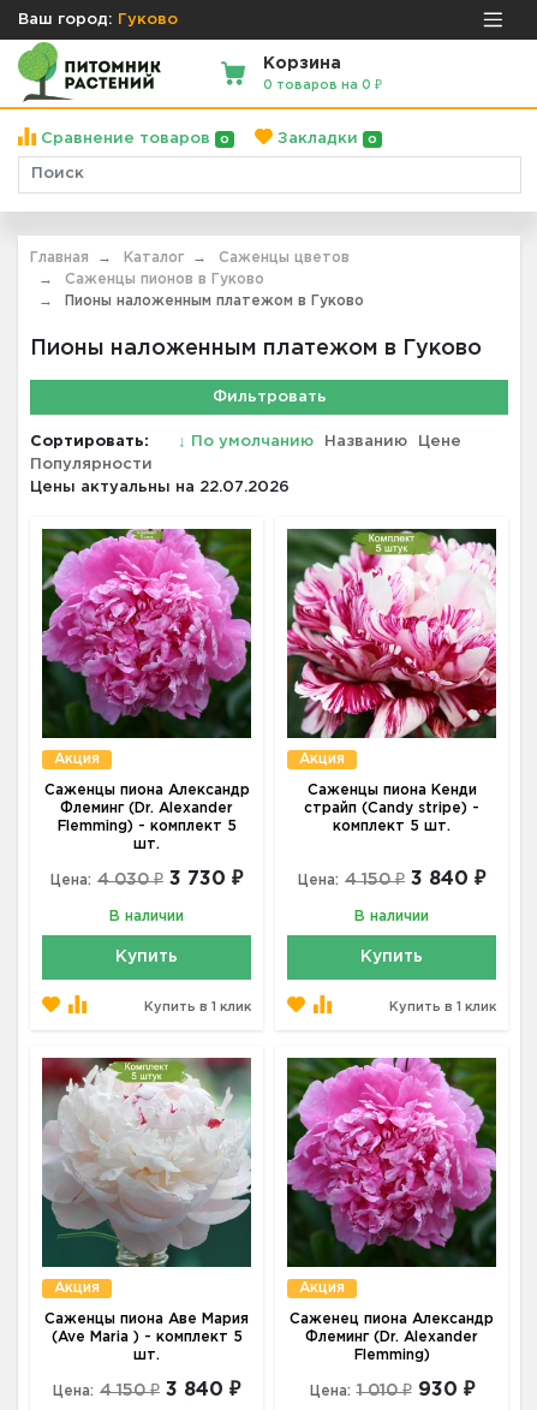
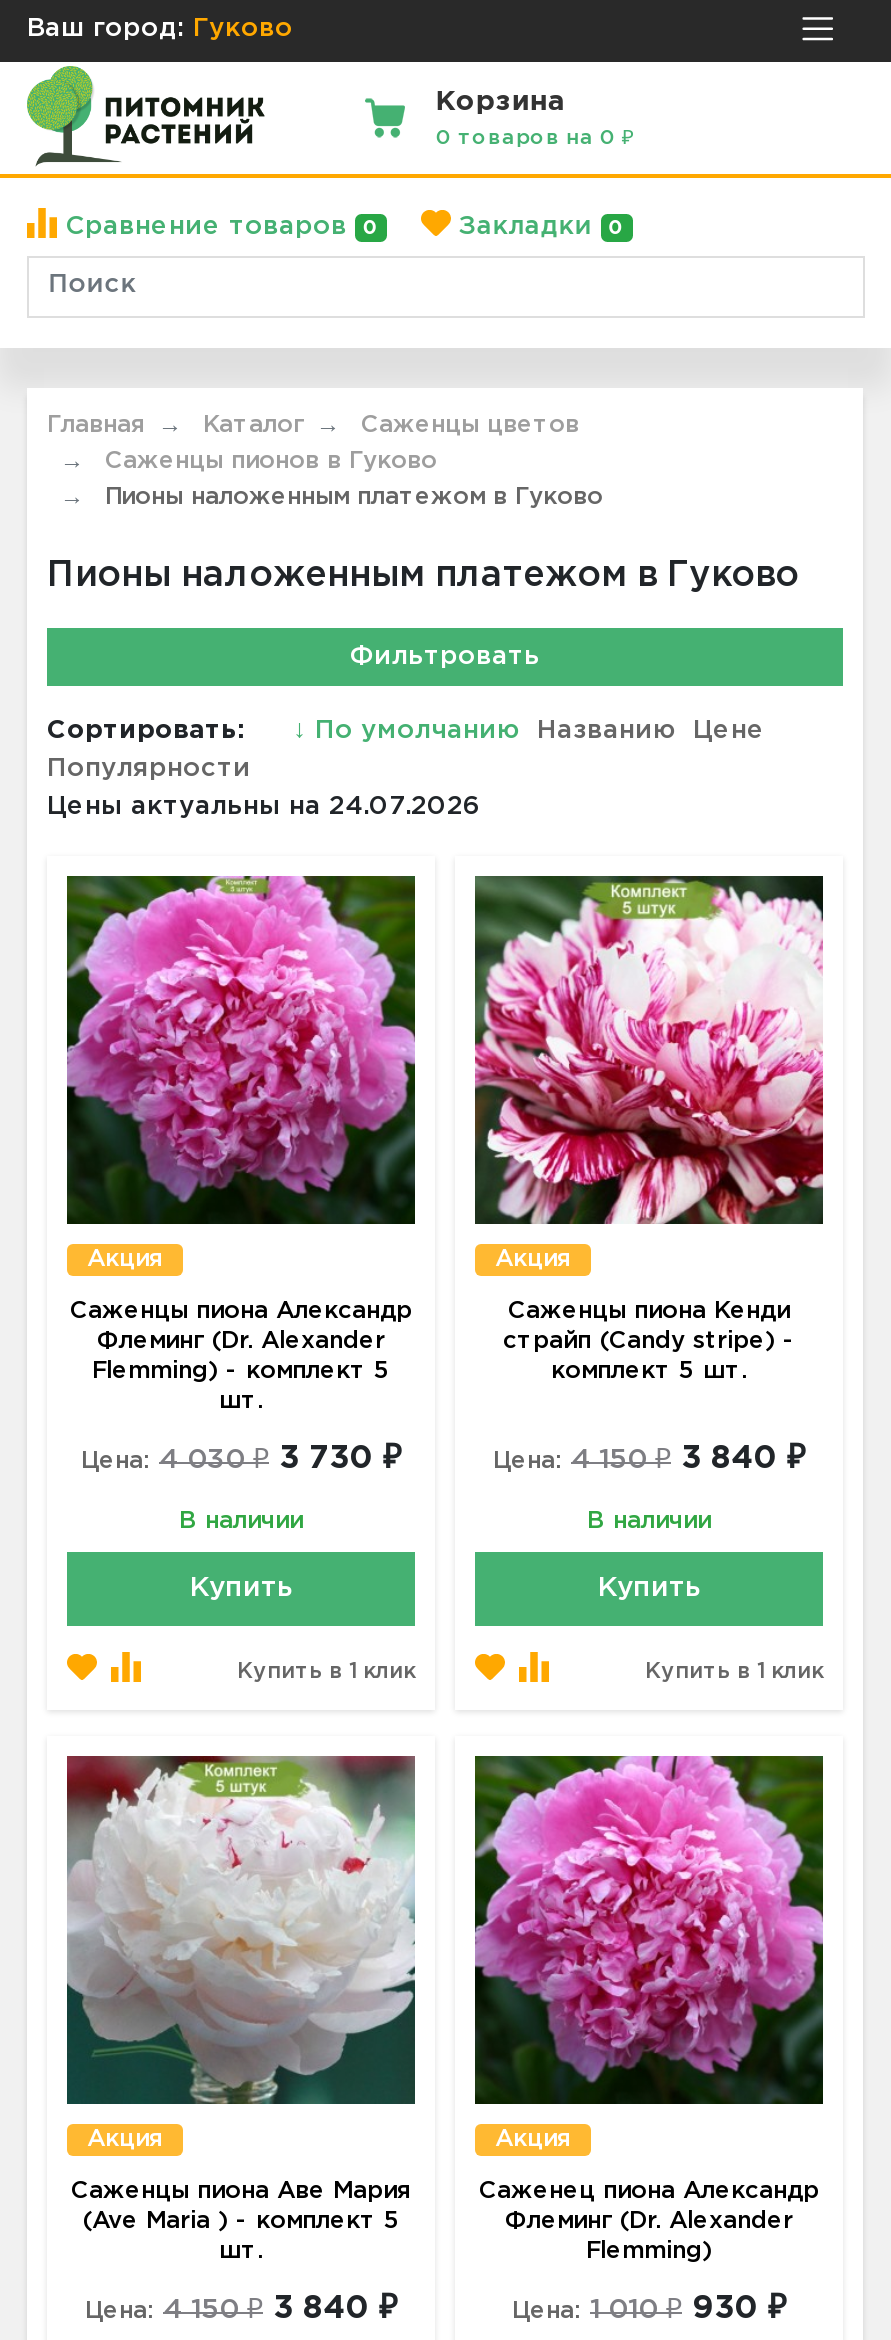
[30,480,290,493] Цены актуальны на 22.07.2026 -> [47,795,481,817] Цены актуальны на 24.07.2026

